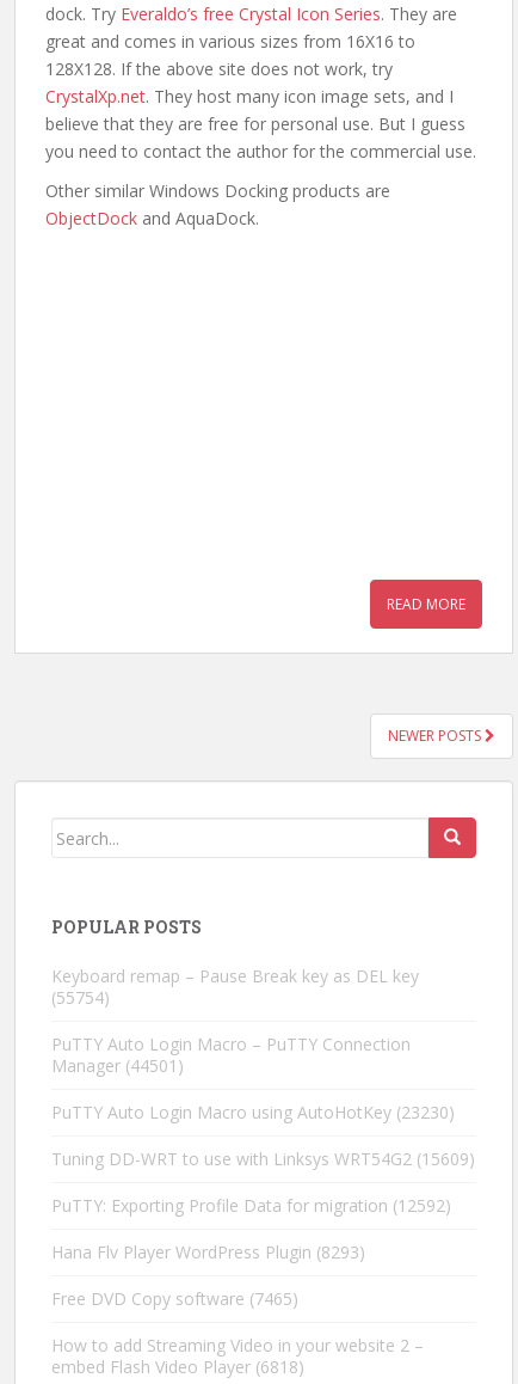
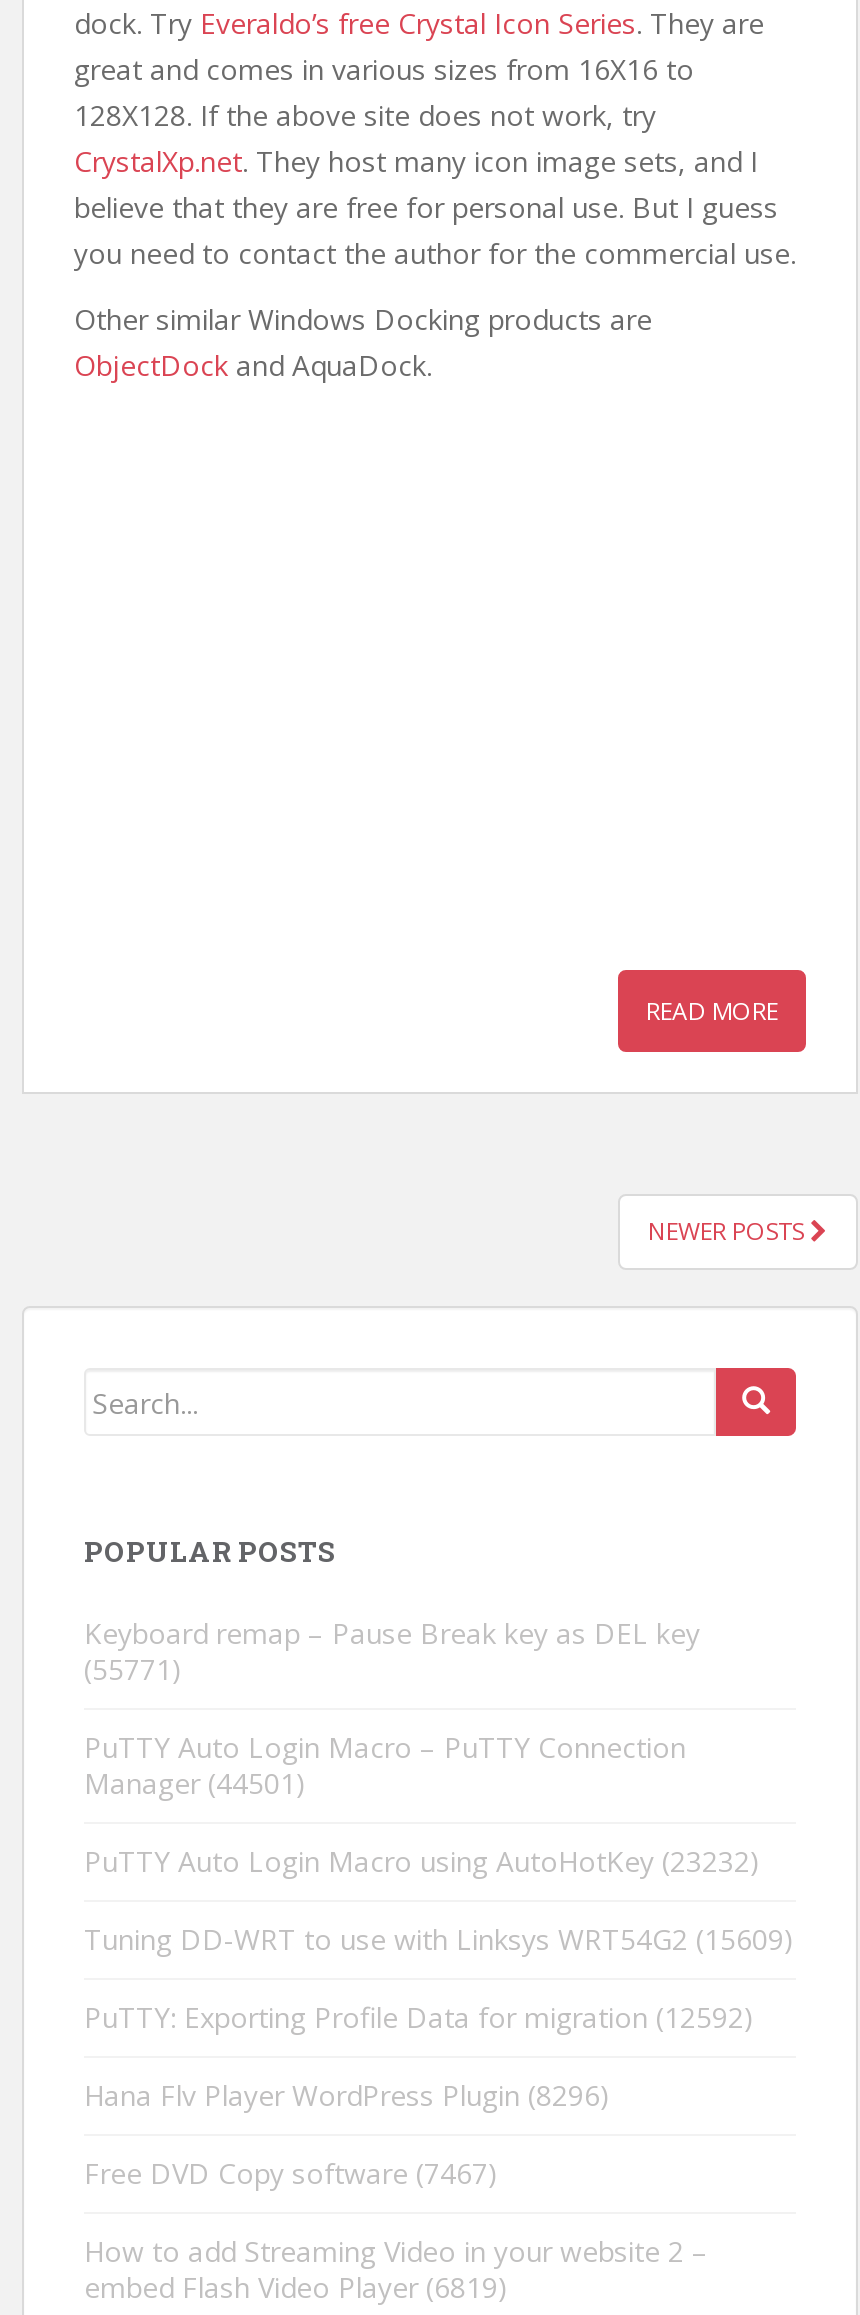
[51,987,110,1009] (55754) -> [84,1651,182,1689] (55771)
[51,1101,455,1124] PuTTY Auto Login Macro using AutoHotKey (23230) -> [84,1843,760,1881] PuTTY Auto Login Macro using AutoHotKey (23232)
[51,1241,365,1264] Hana Flv Player WordPress Plugin (8293) -> [84,2077,610,2115] Hana Flv Player WordPress Plugin (8296)
[51,1288,298,1310] Free DVD Copy software (7465) -> [84,2155,498,2193] Free DVD Copy software (7467)
[51,1356,304,1379] embed Flash Video Player (6818) -> [84,2269,508,2307] embed Flash Video Player (6819)

